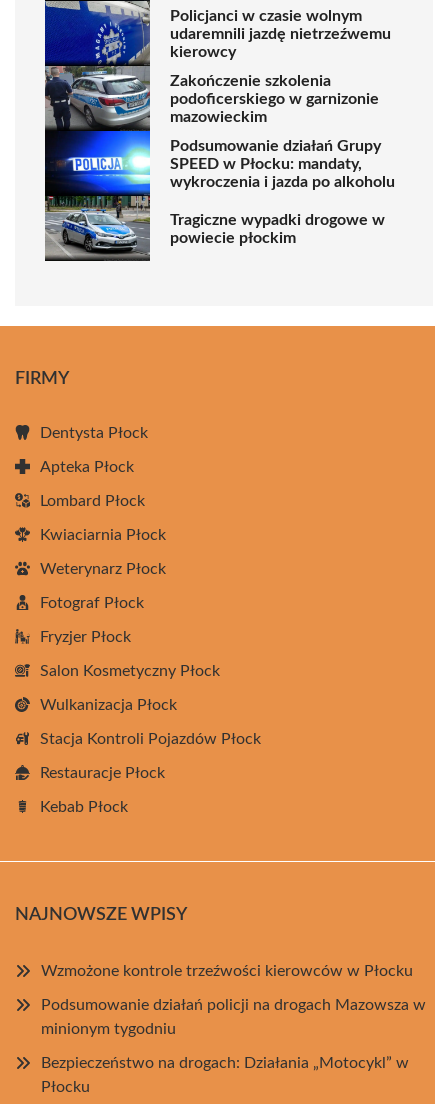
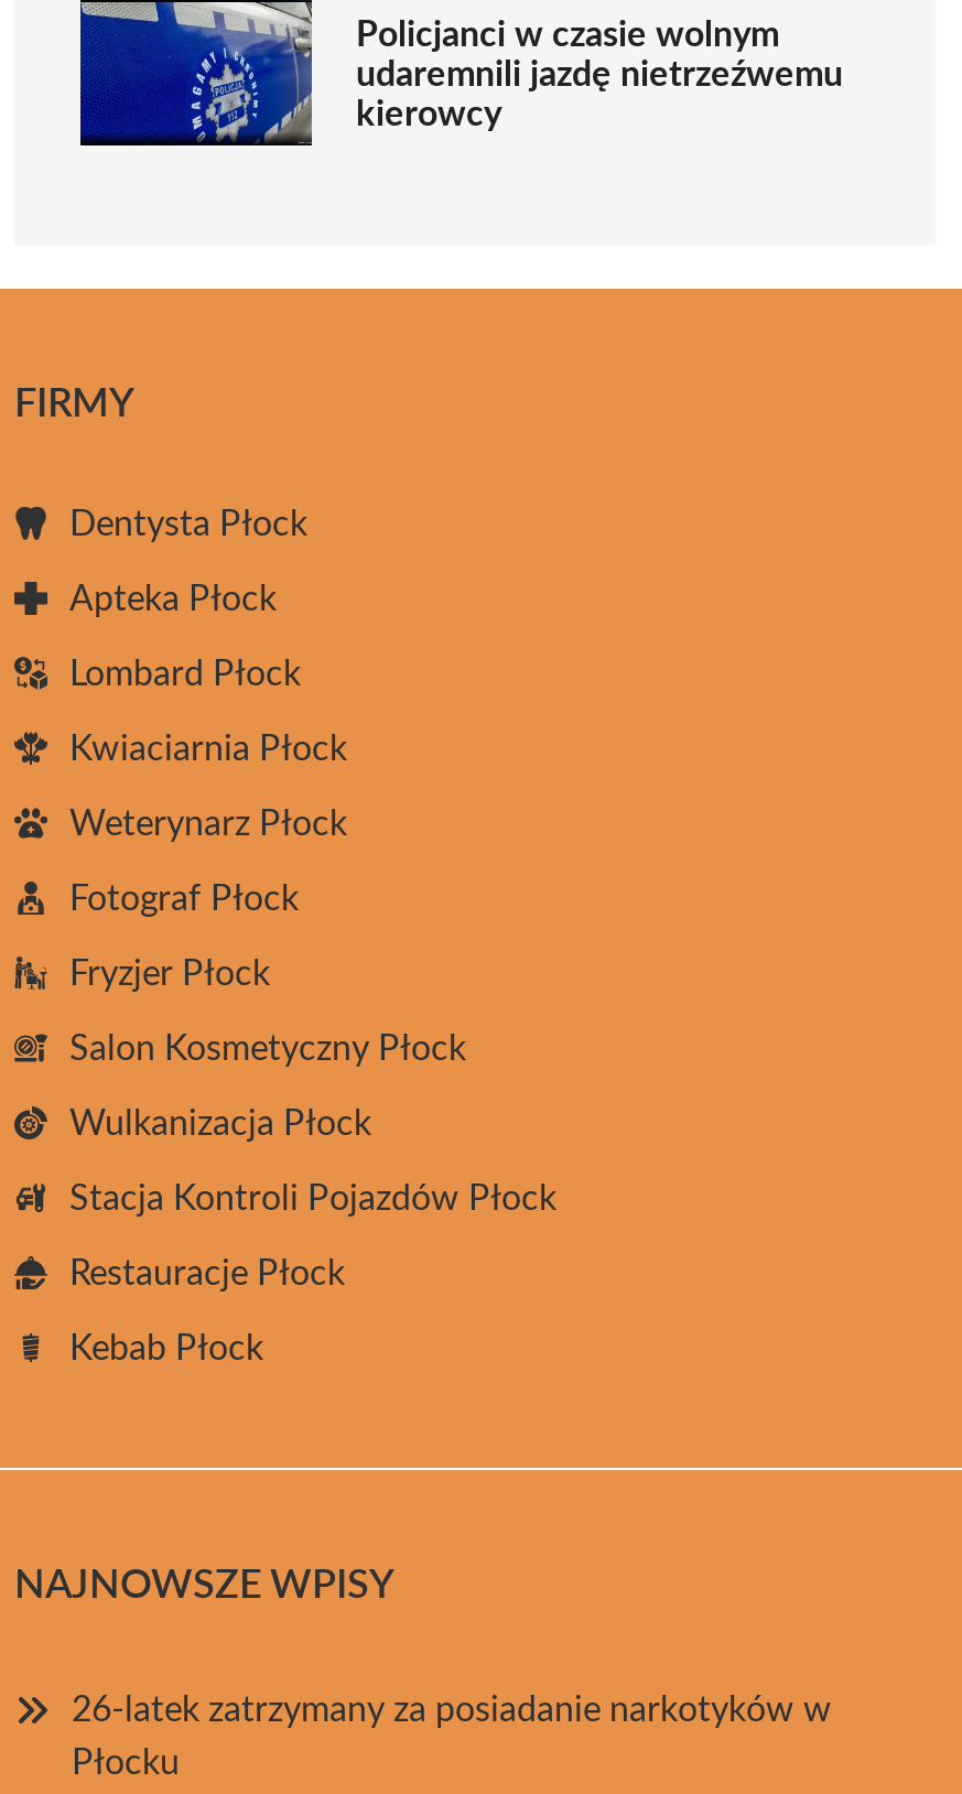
[44,65,395,261] [image] | Zakończenie szkolenia | podoficerskiego w garnizonie | mazowieckim | Podsumowanie działań Grupy | SPEED w Płocku: mandaty, | wykroczenia i jazda po alkoholu | Tragiczne wypadki drogowe w | powiecie płockim -> none
[41,963,426,1071] Wzmożone kontrole trzeźwości kierowców w Płocku | Podsumowanie działań policji na drogach Mazowsza w | minionym tygodniu | Bezpieczeństwo na drogach: Działania „Motocykl” w -> [72,1693,832,1728] 26-latek zatrzymany za posiadanie narkotyków w

